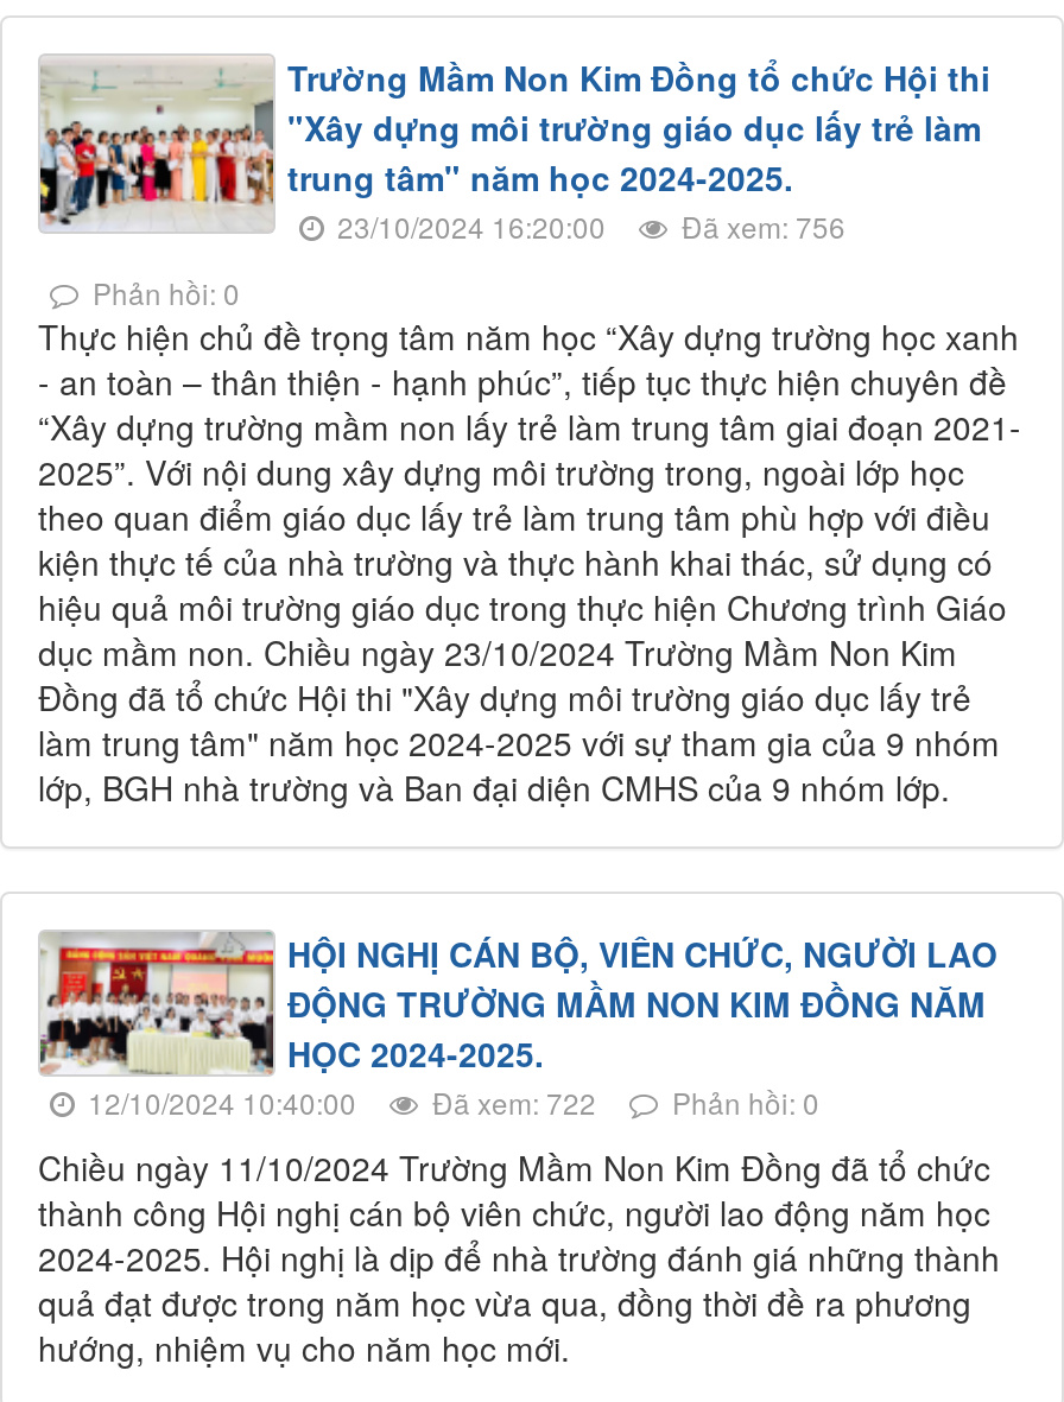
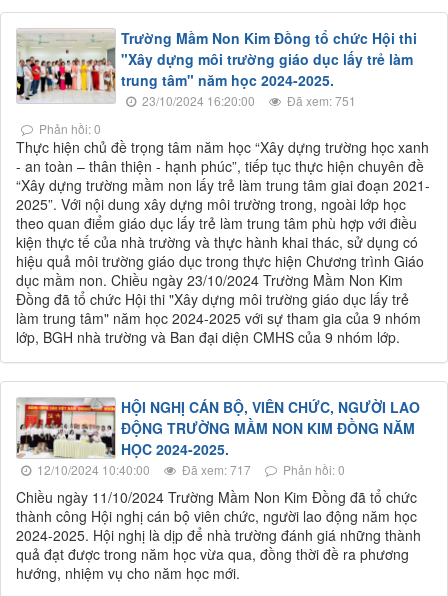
[330,205,845,246] 23/10/2024 16:20:00 Đã xem: 756 -> [139,92,356,109] 23/10/2024 16:20:00 Đã xem: 751
[81,1081,819,1122] 12/10/2024 10:40:00 Đã xem: 722 Phản hồi: 0 -> [34,461,345,478] 12/10/2024 10:40:00 Đã xem: 717 Phản hồi: 0

